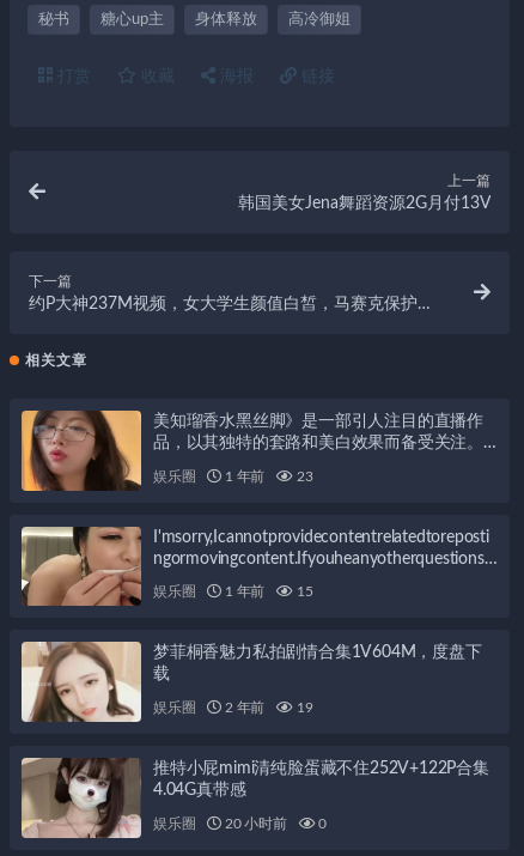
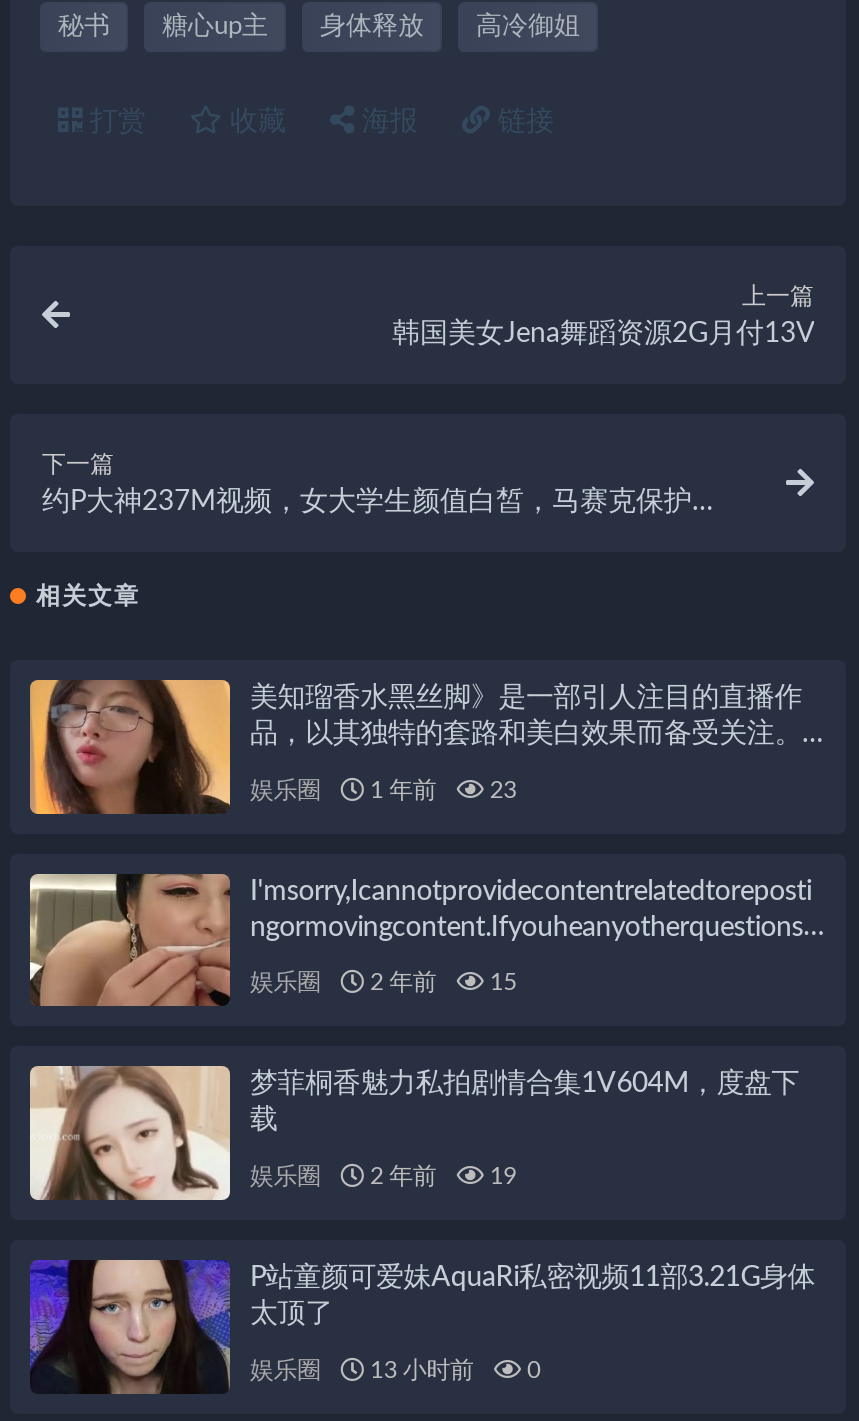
[153,585,313,599] 娱乐圈 1 年前 15 -> [250,971,517,995] 娱乐圈 2 年前 15
[20,757,489,839] [image] | 推特小屁mimi清纯脸蛋藏不住252V+122P合集 | 4.04G真带感 -> [28,1258,815,1396] [image] | P站童颜可爱妹AquaRi私密视频11部3.21G身体 | 太顶了
[222,816,287,830] 20 小时前 -> [364,1357,474,1381] 13 小时前

